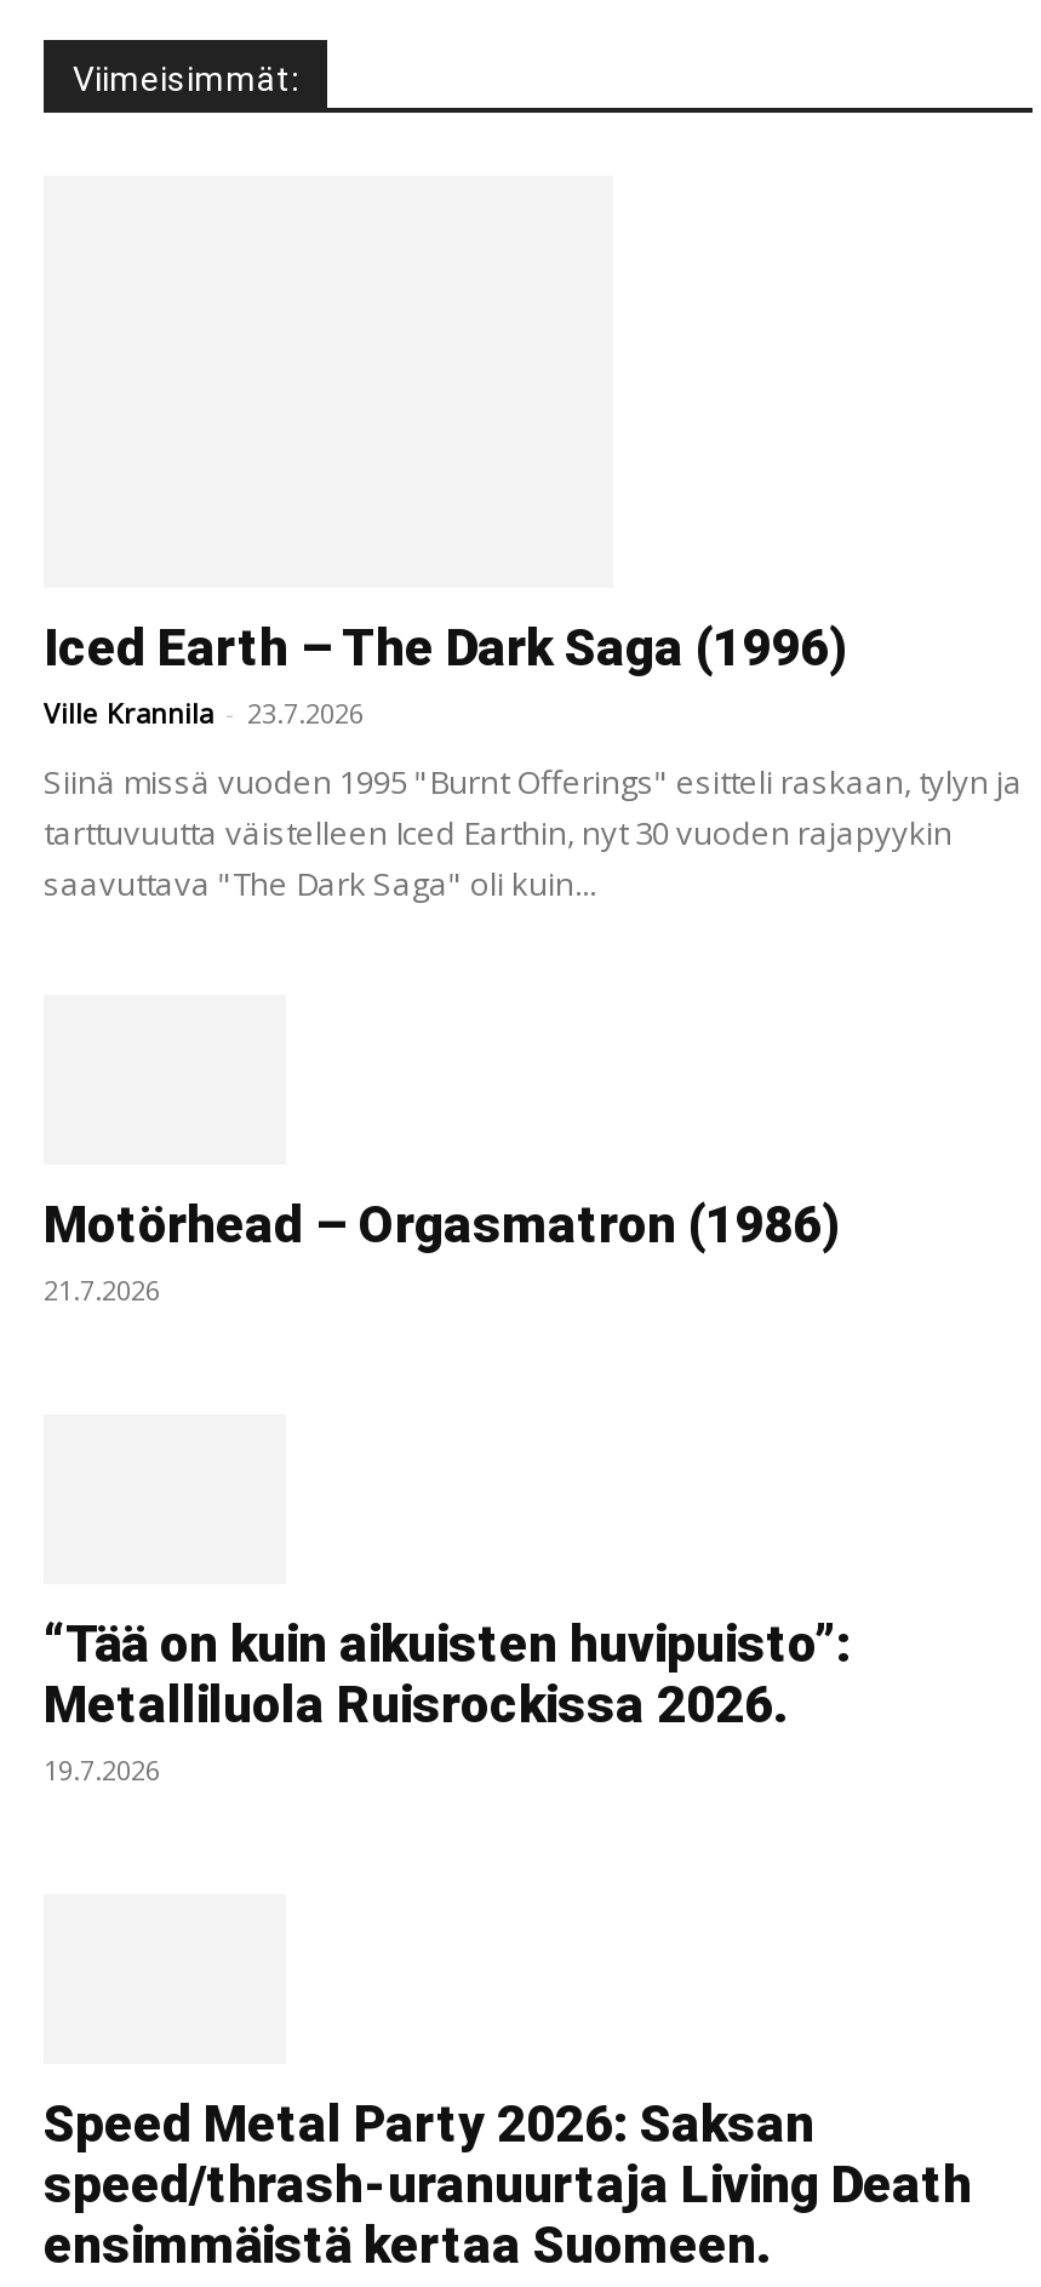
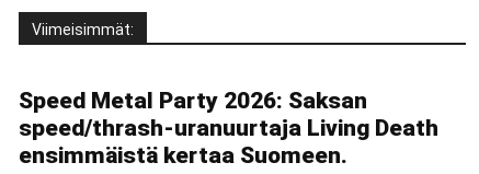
[44,620,1023,906] Iced Earth – The Dark Saga (1996) | Ville Krannila - 23.7.2026 | Siinä missä vuoden 1995 "Burnt Offerings" esitteli raskaan, tylyn ja | tarttuvuutta väistelleen Iced Earthin, nyt 30 vuoden rajapyykin | saavuttava "The Dark Saga" oli kuin... -> none
[44,1197,839,1309] Motörhead – Orgasmatron (1986) | 21.7.2026 -> none
[44,1617,851,1789] “Tää on kuin aikuisten huvipuisto”: | Metalliluola Ruisrockissa 2026. | 19.7.2026 -> none

